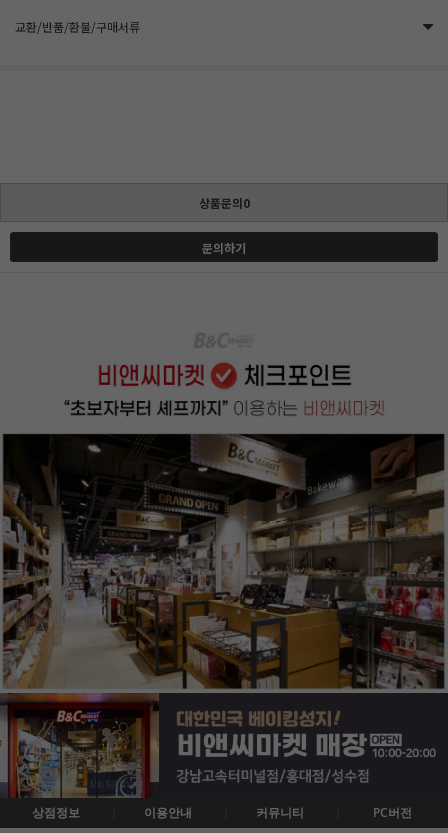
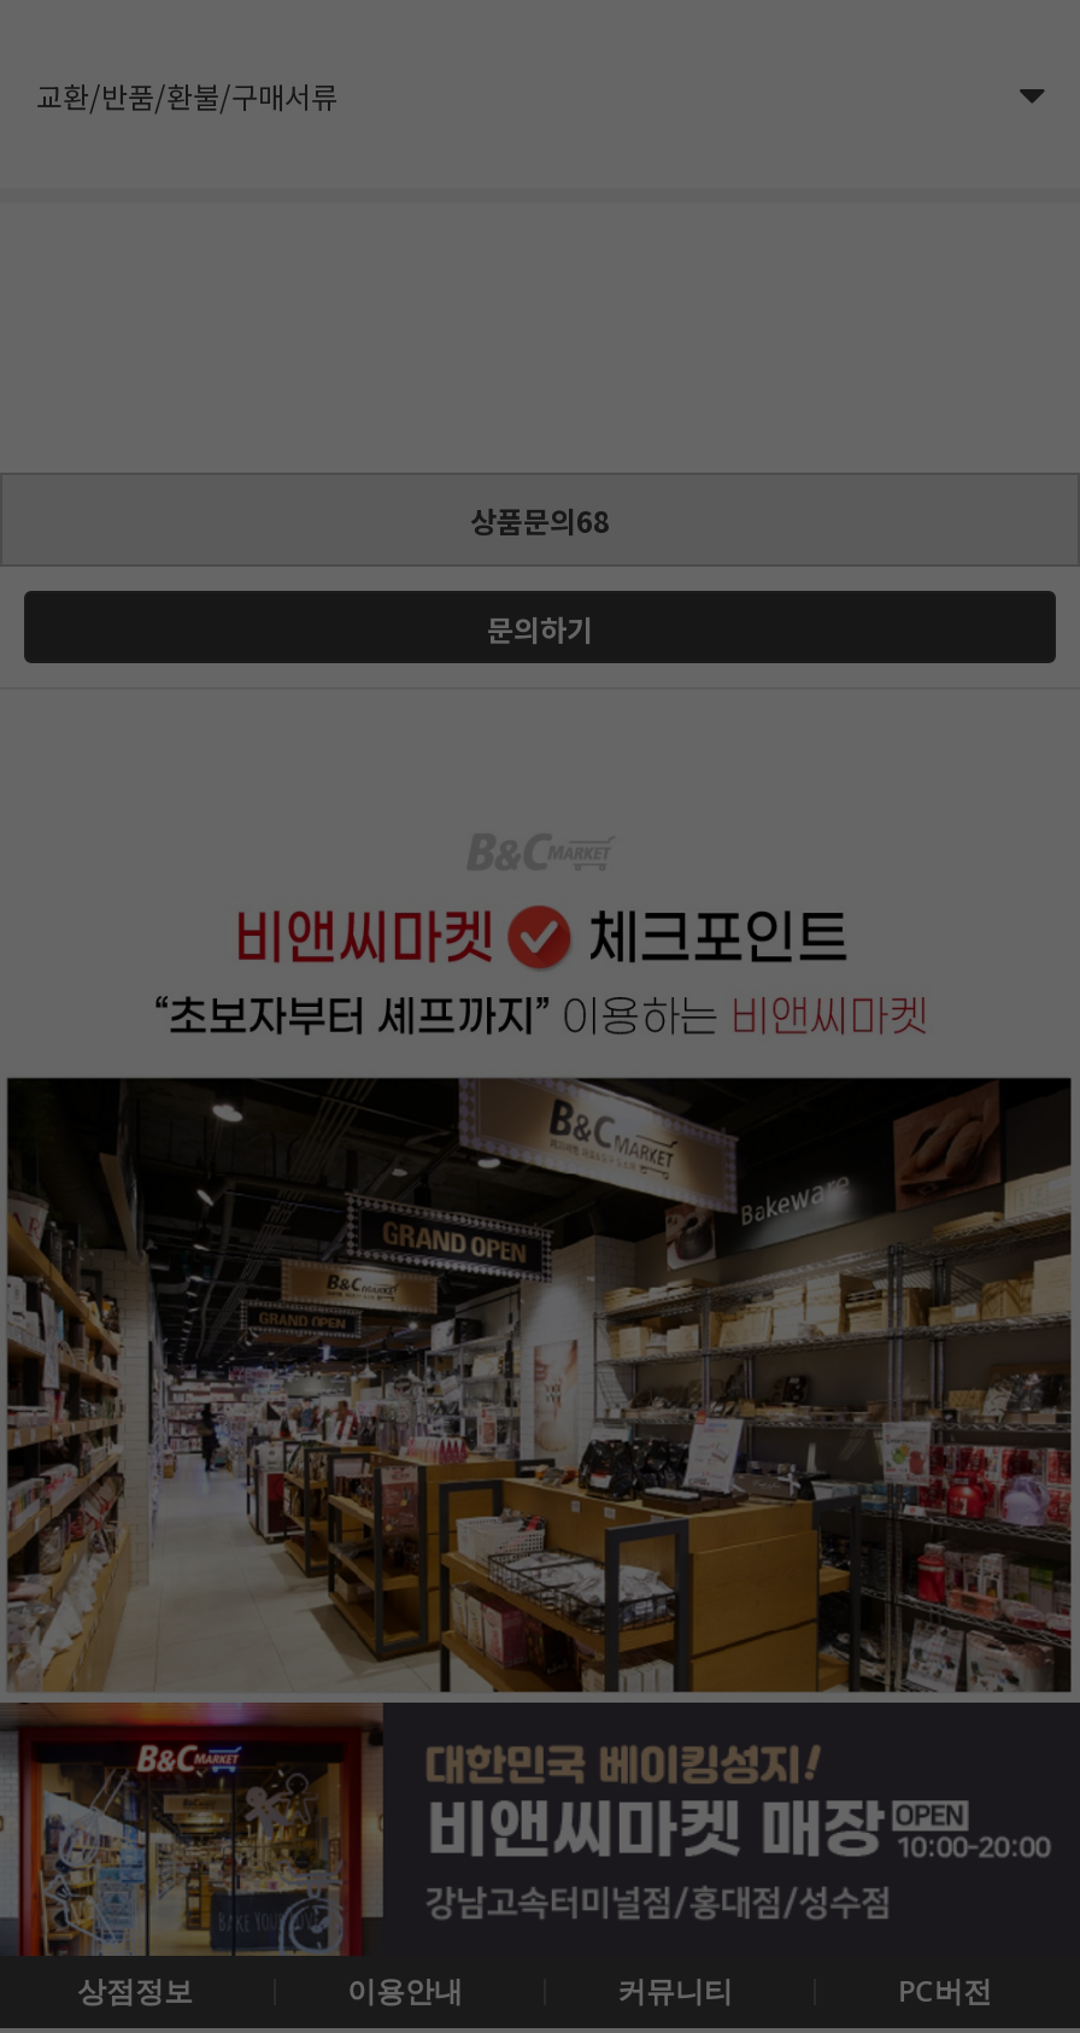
[198,194,249,211] 상품문의0 -> [470,499,610,540] 상품문의68

